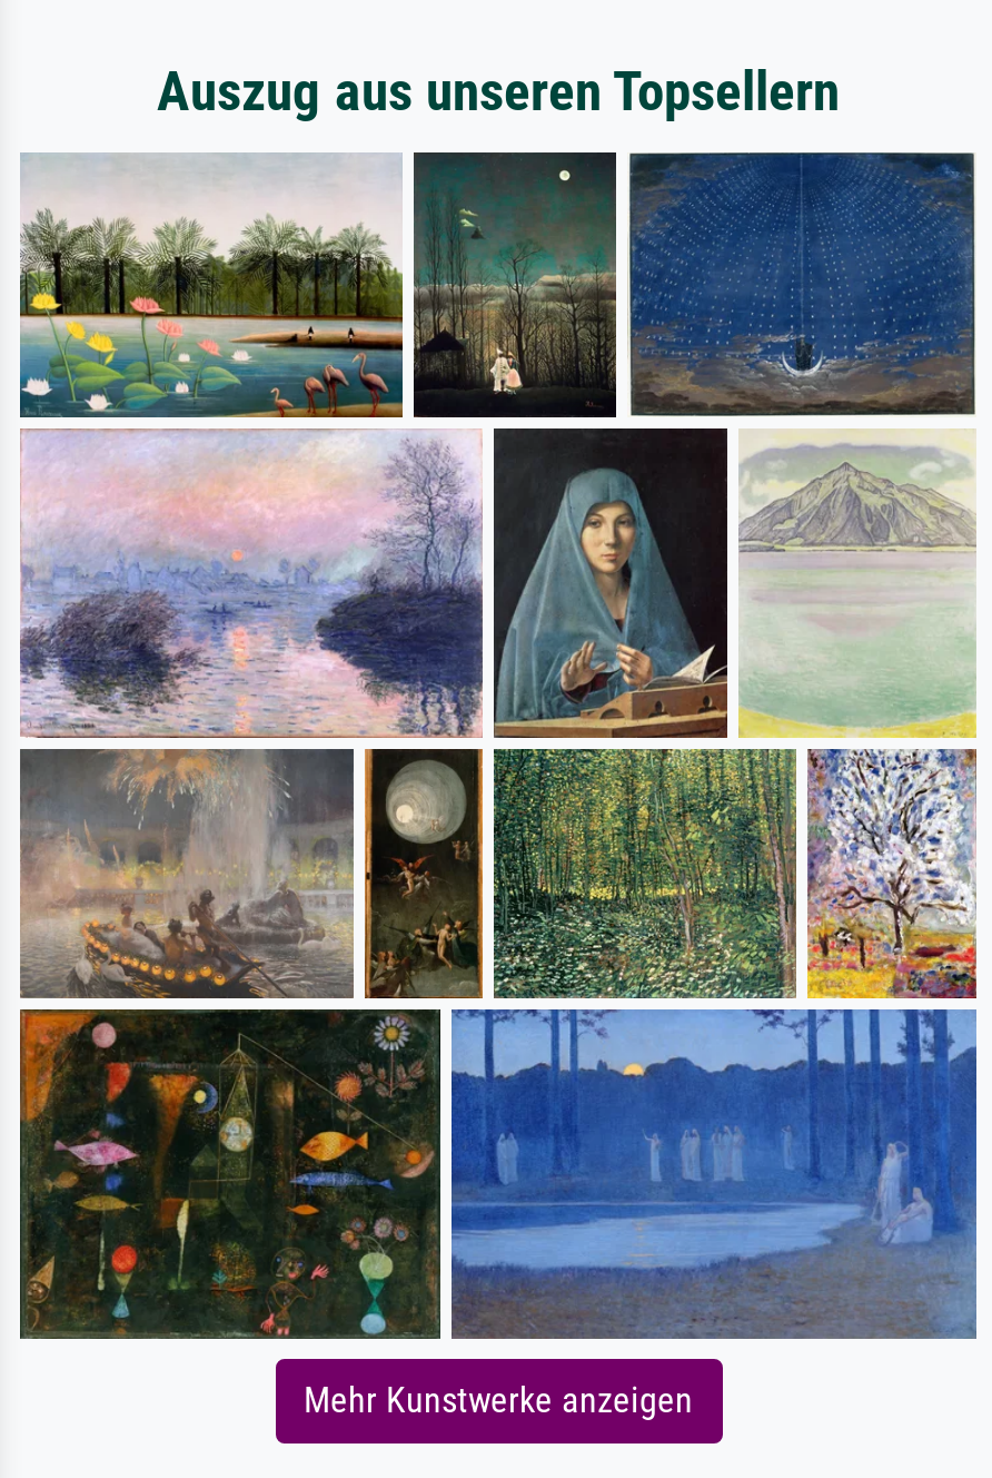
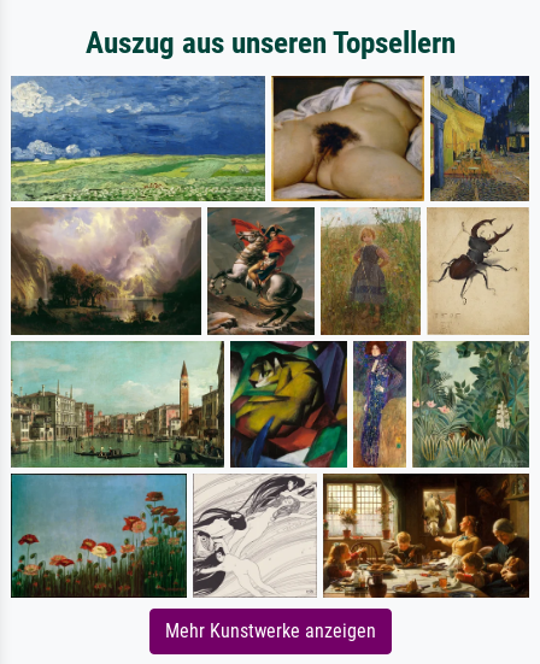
[18,149,979,1340] [image] -> [10,75,530,599] [image]

